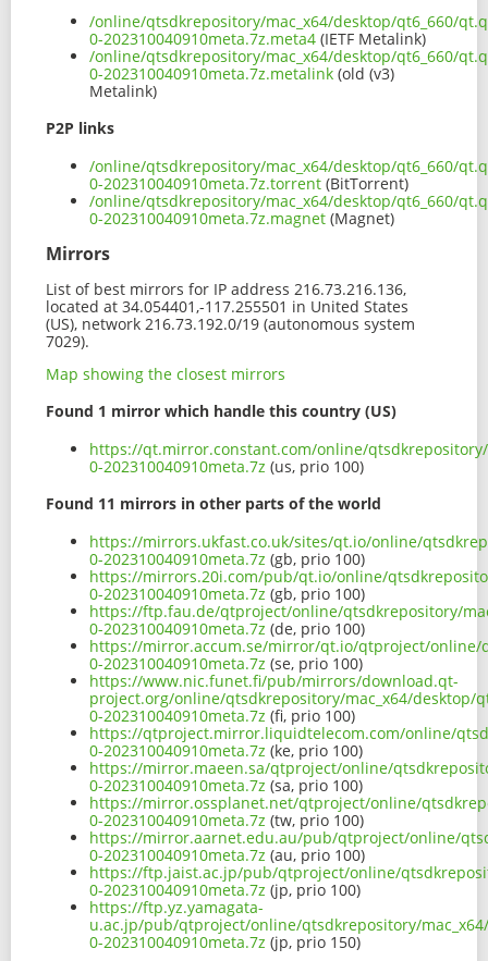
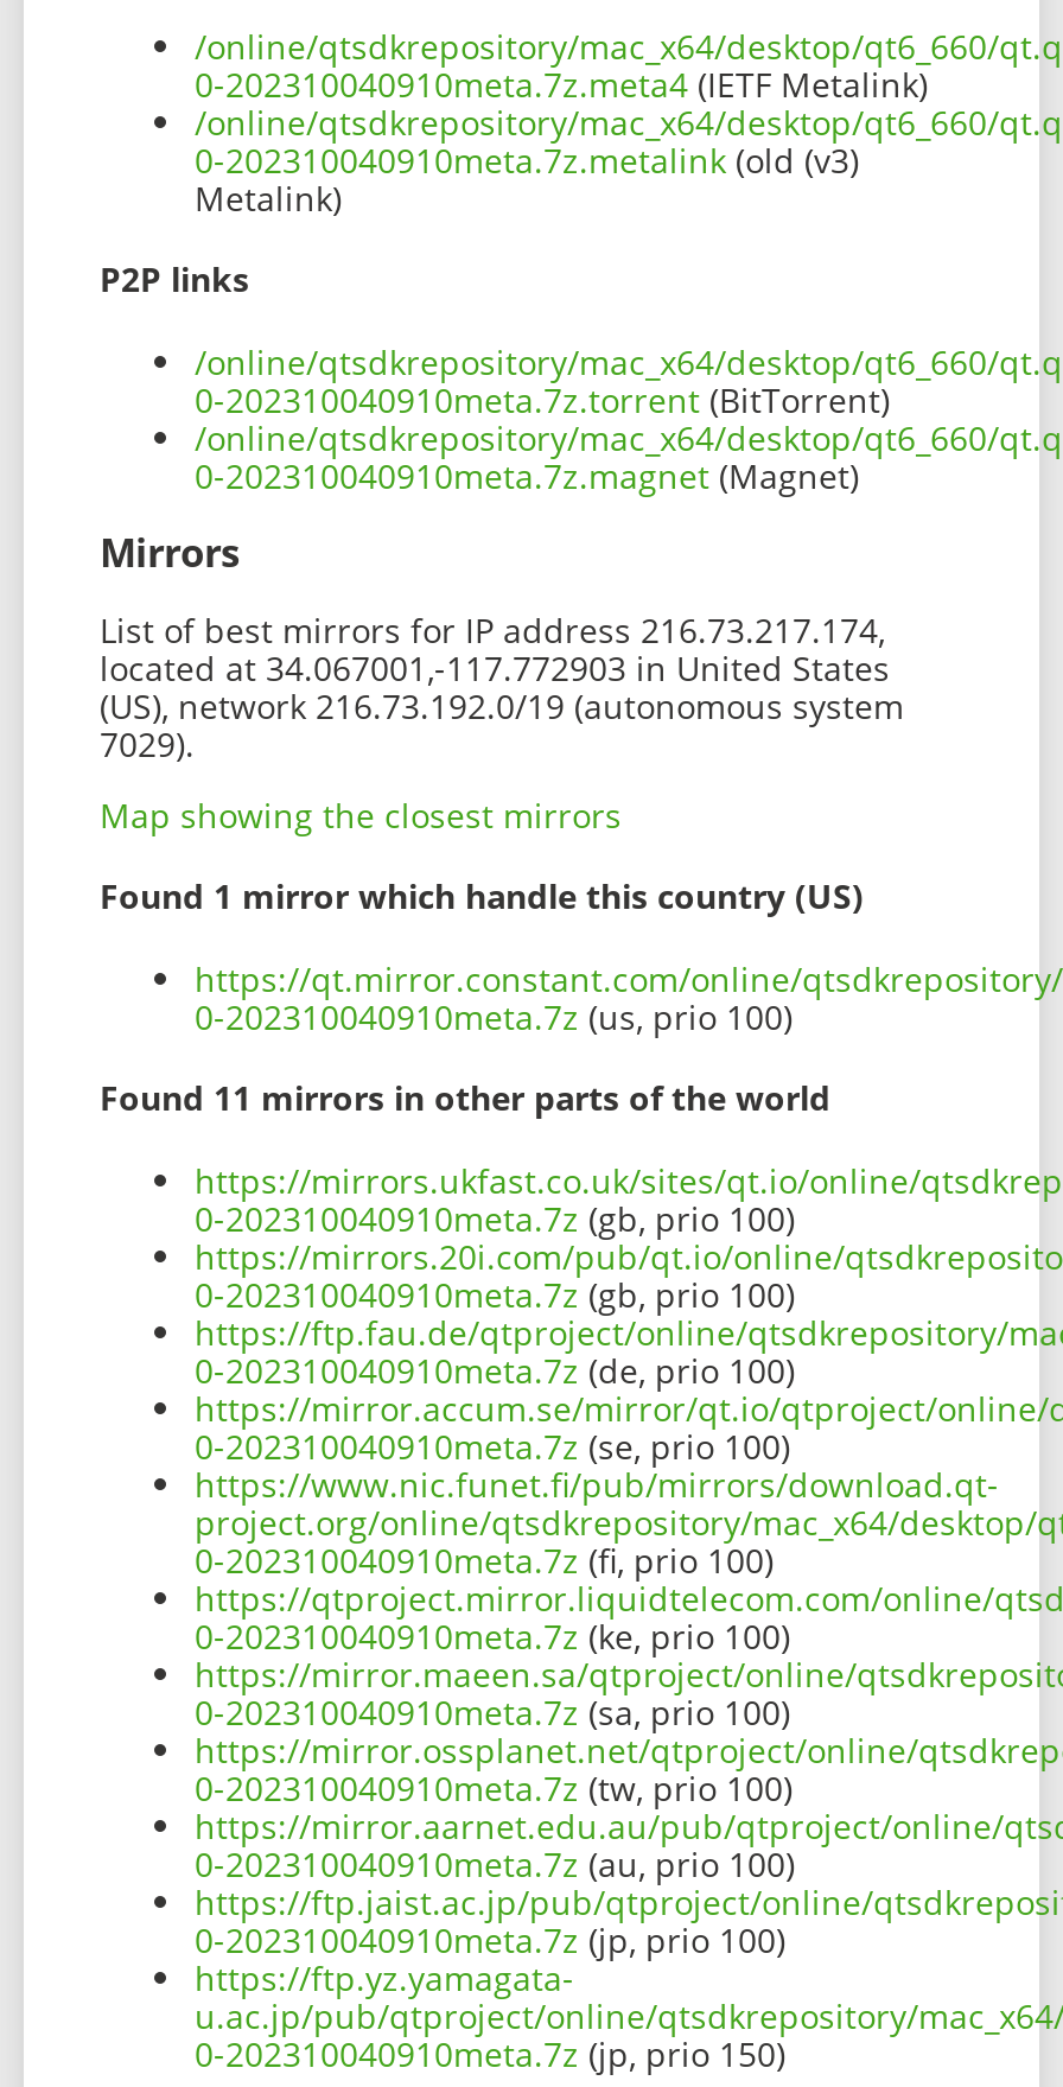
[46,278,406,299] List of best mirrors for IP address 216.73.216.136, -> [100,607,885,652] List of best mirrors for IP address 216.73.217.174,
[46,296,408,316] located at 34.054401,-117.255501 in United States -> [100,644,890,690] located at 34.067001,-117.772903 in United States

